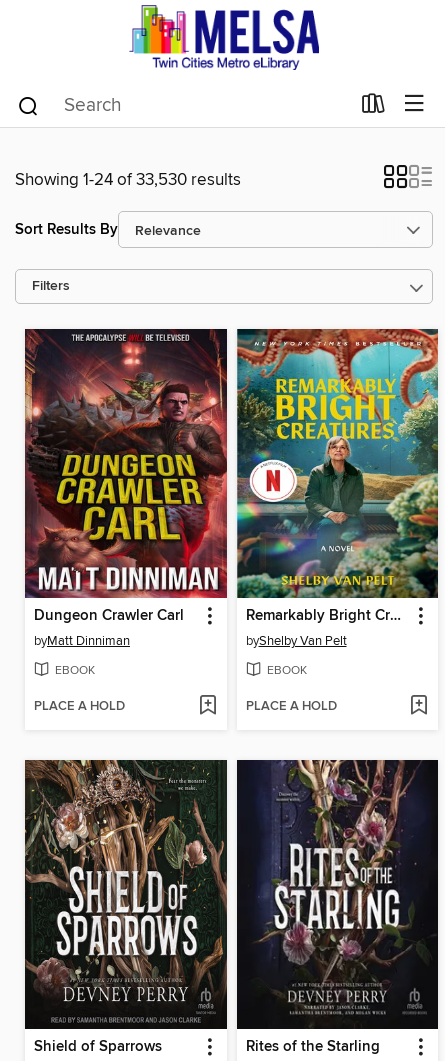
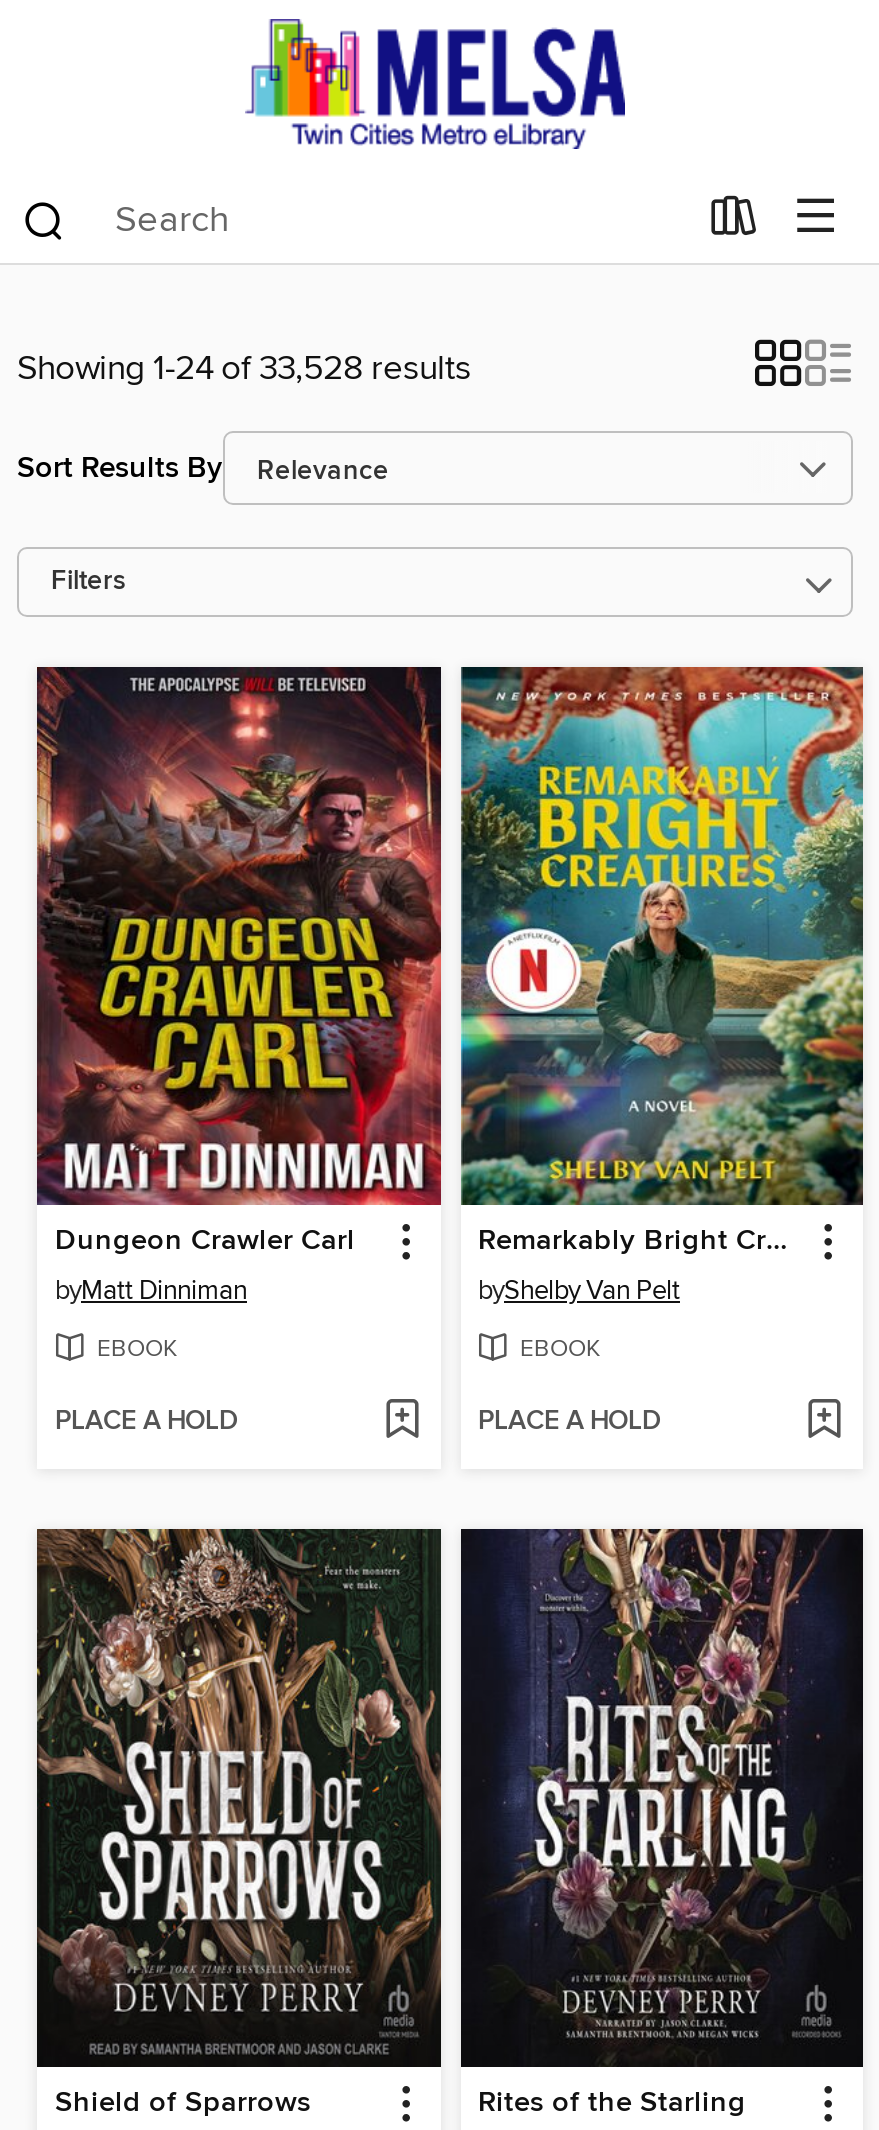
[15,169,241,191] Showing 1-24 of 33,530 results -> [17,347,471,391] Showing 1-24 of 33,528 results

